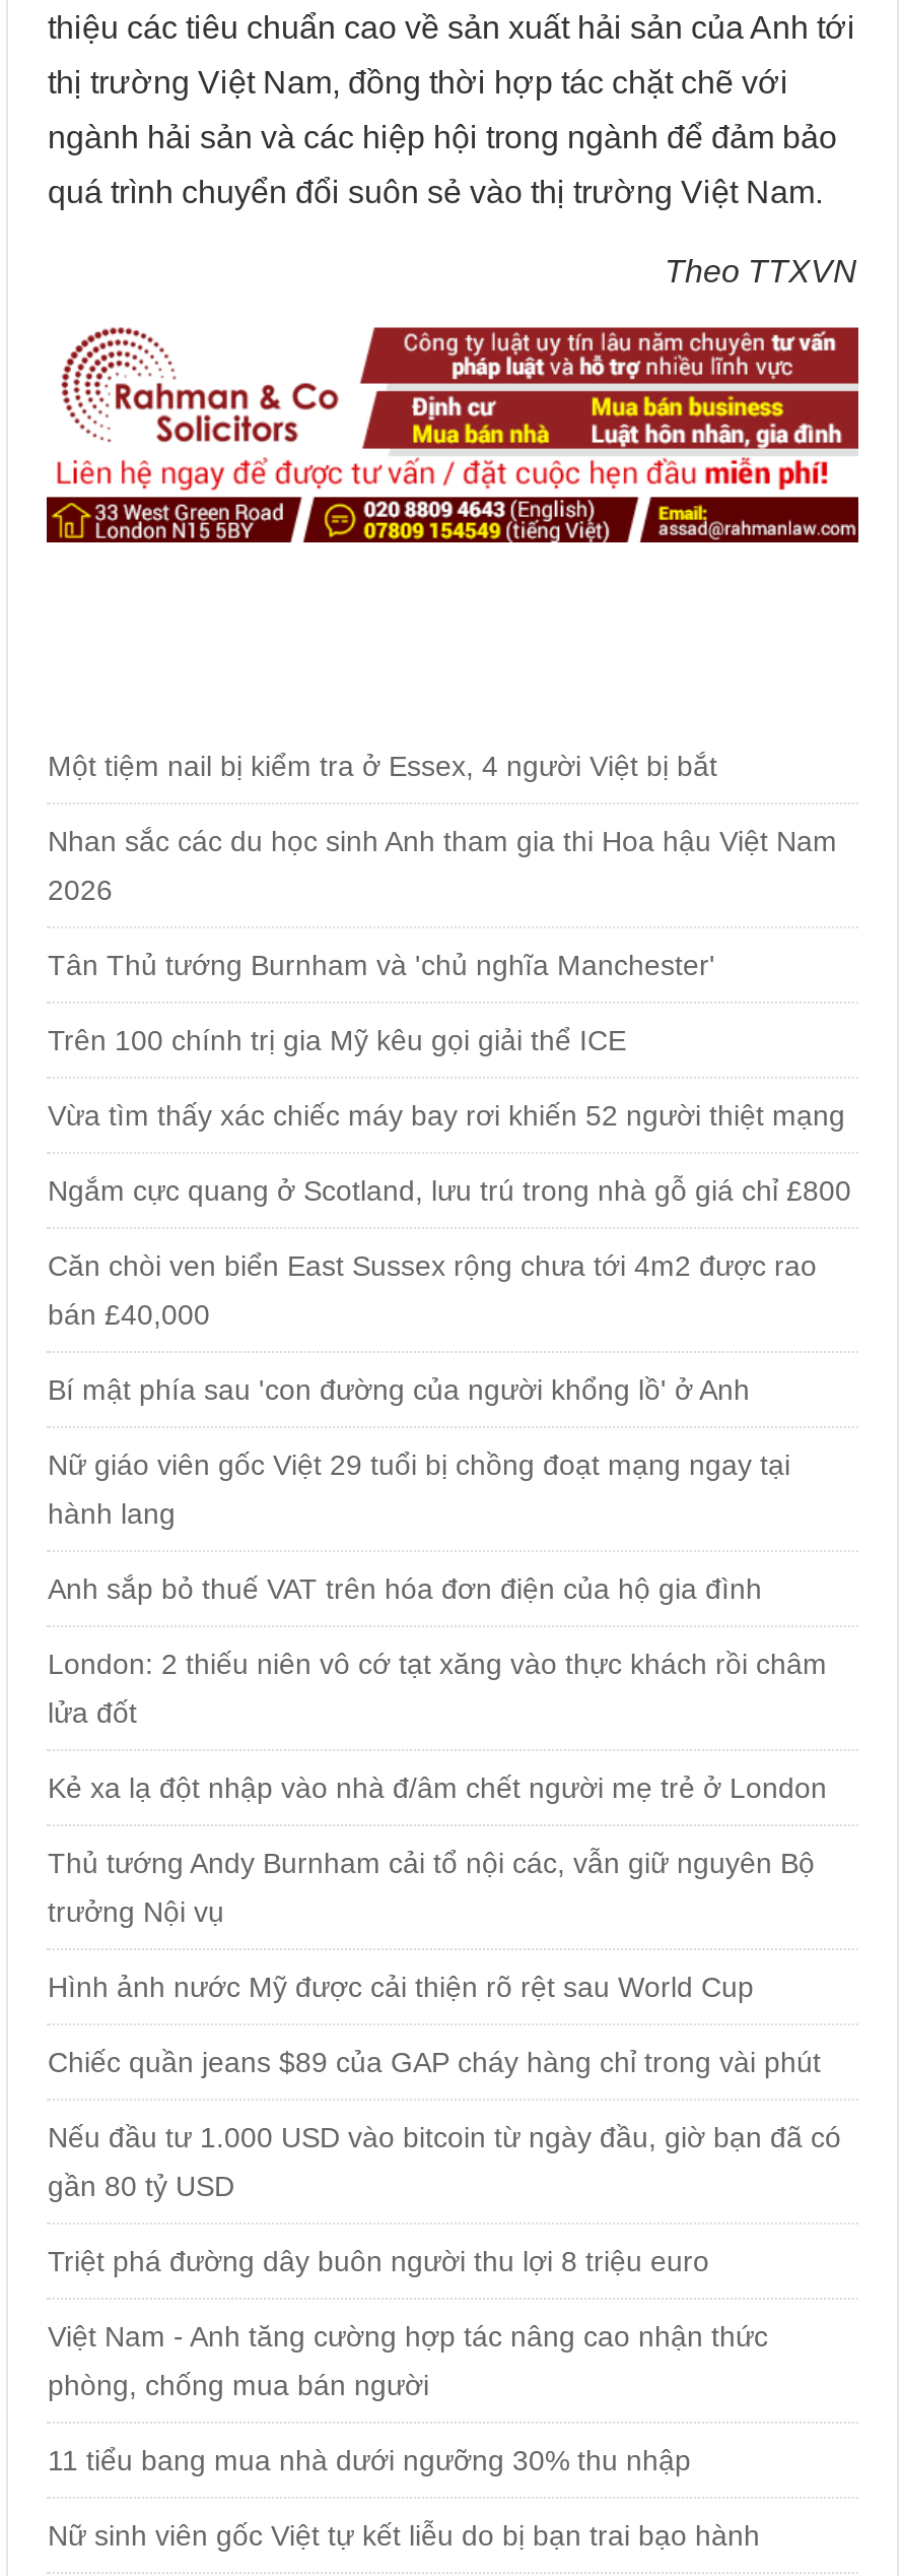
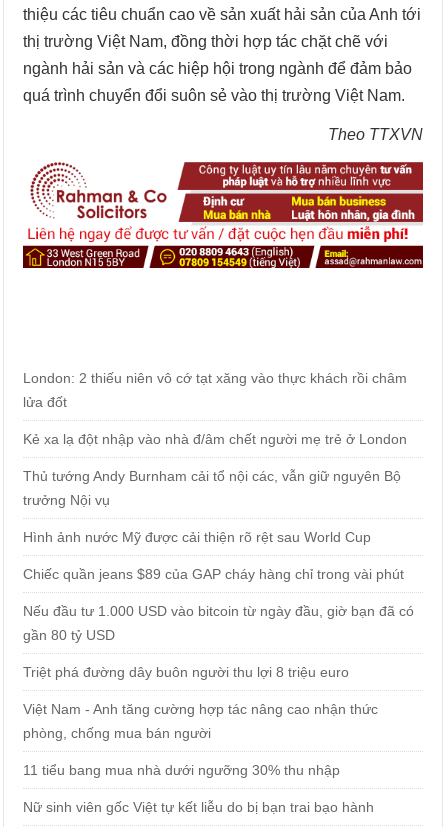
[48,749,851,1604] Một tiệm nail bị kiểm tra ở Essex, 4 người Việt bị bắt | Nhan sắc các du học sinh Anh tham gia thi Hoa hậu Việt Nam | 2026 | Tân Thủ tướng Burnham và 'chủ nghĩa Manchester' | Trên 100 chính trị gia Mỹ kêu gọi giải thể ICE | Vừa tìm thấy xác chiếc máy bay rơi khiến 52 người thiệt mạng | Ngắm cực quang ở Scotland, lưu trú trong nhà gỗ giá chỉ £800 | Căn chòi ven biển East Sussex rộng chưa tới 4m2 được rao | bán £40,000 | Bí mật phía sau 'con đường của người khổng lồ' ở Anh | Nữ giáo viên gốc Việt 29 tuổi bị chồng đoạt mạng ngay tại | hành lang | Anh sắp bỏ thuế VAT trên hóa đơn điện của hộ gia đình -> none

